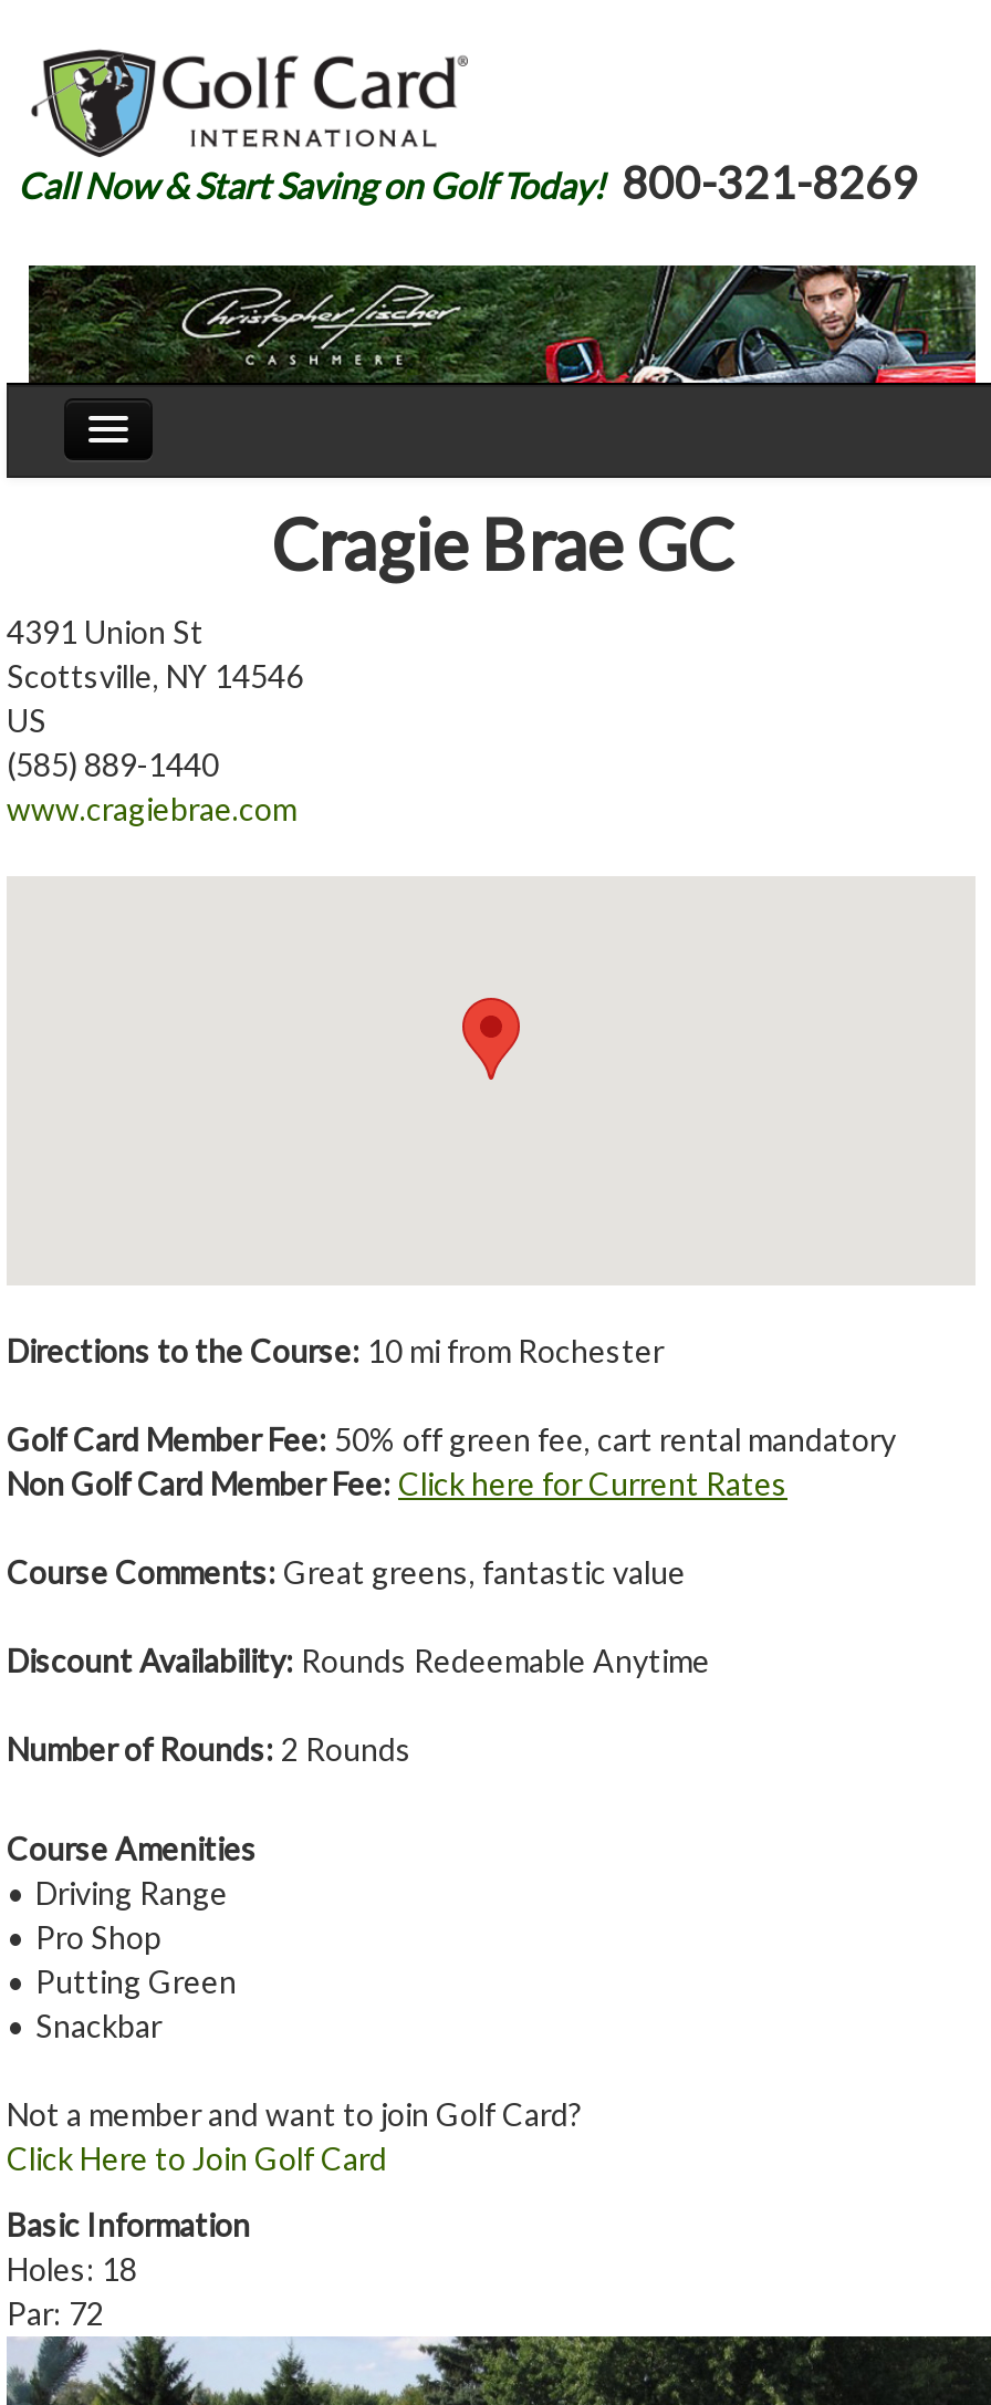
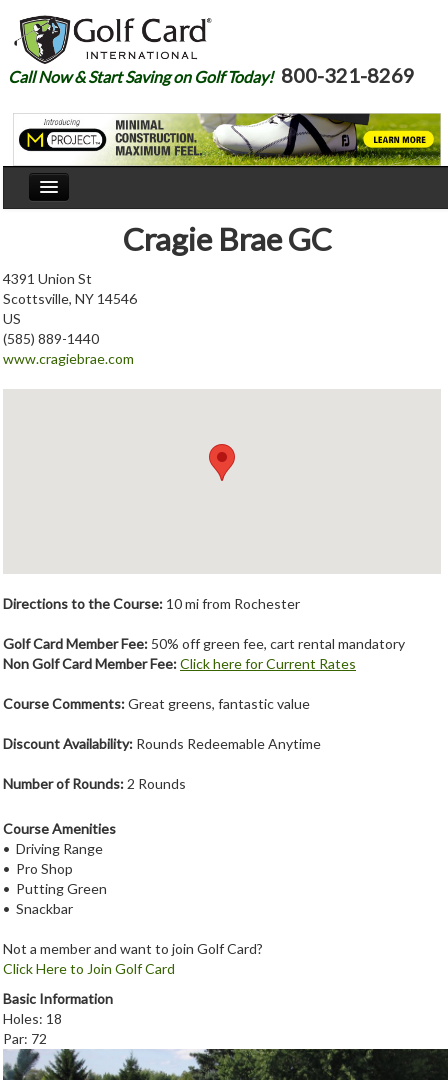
[27,263,978,385] [image] -> [13,112,442,167] [image]

